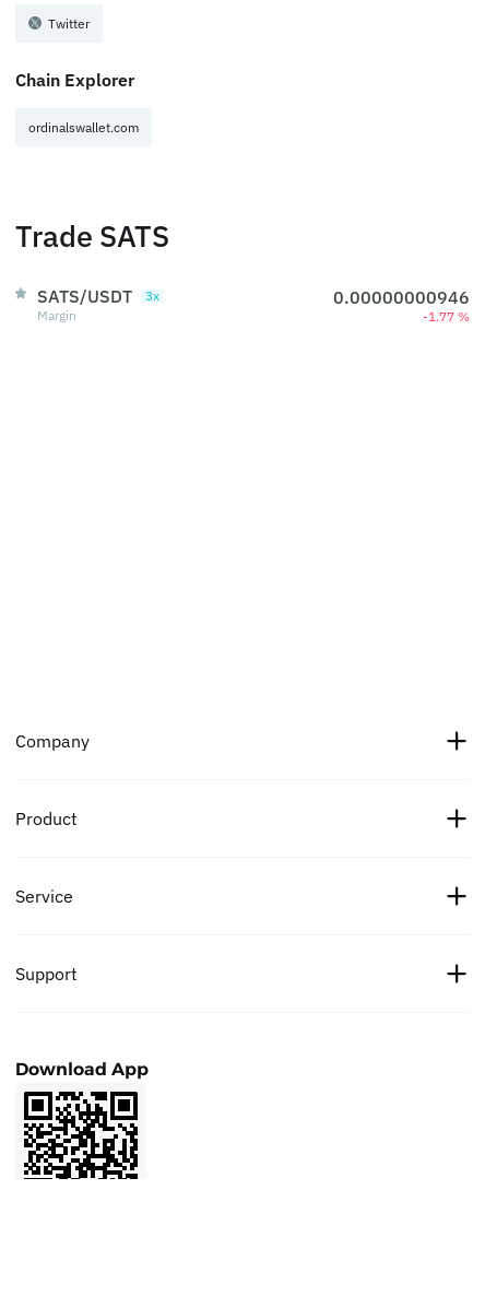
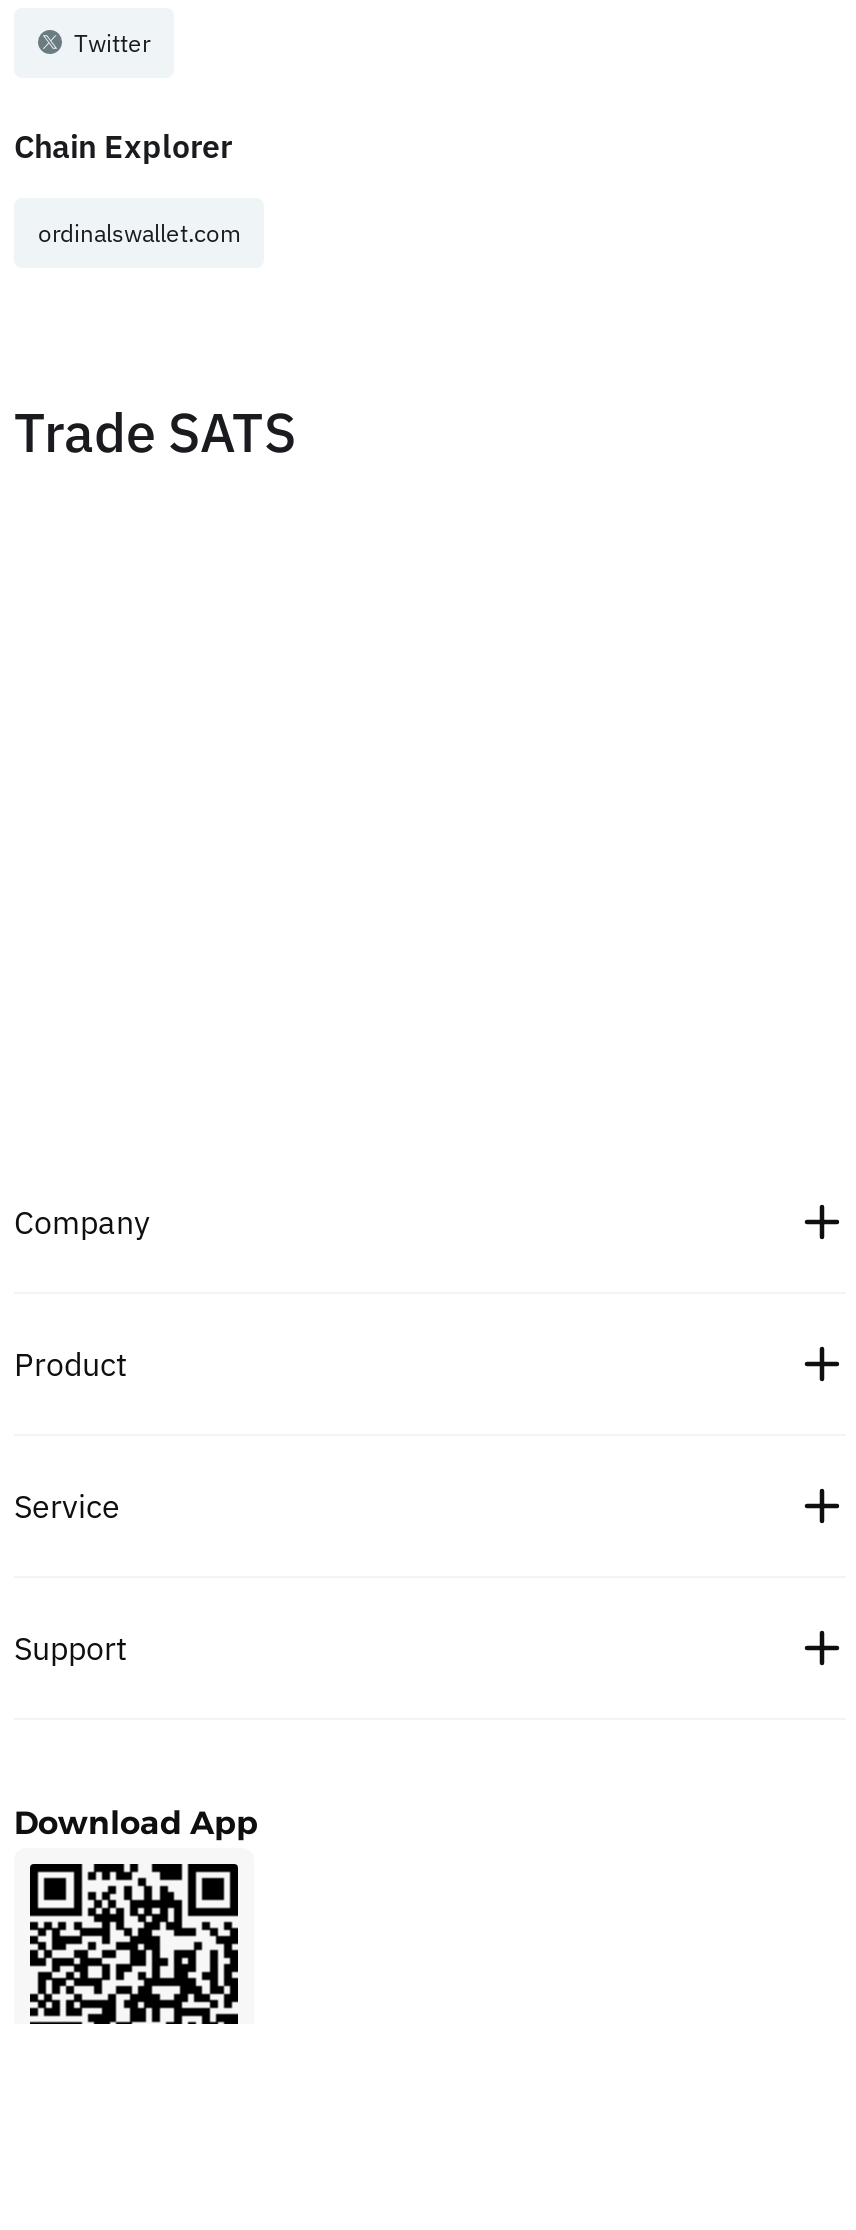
[37,285,159,323] SATS/USDT | 3x | Margin -> none
[333,286,470,325] 0.00000000946 | -1.77 % -> none

